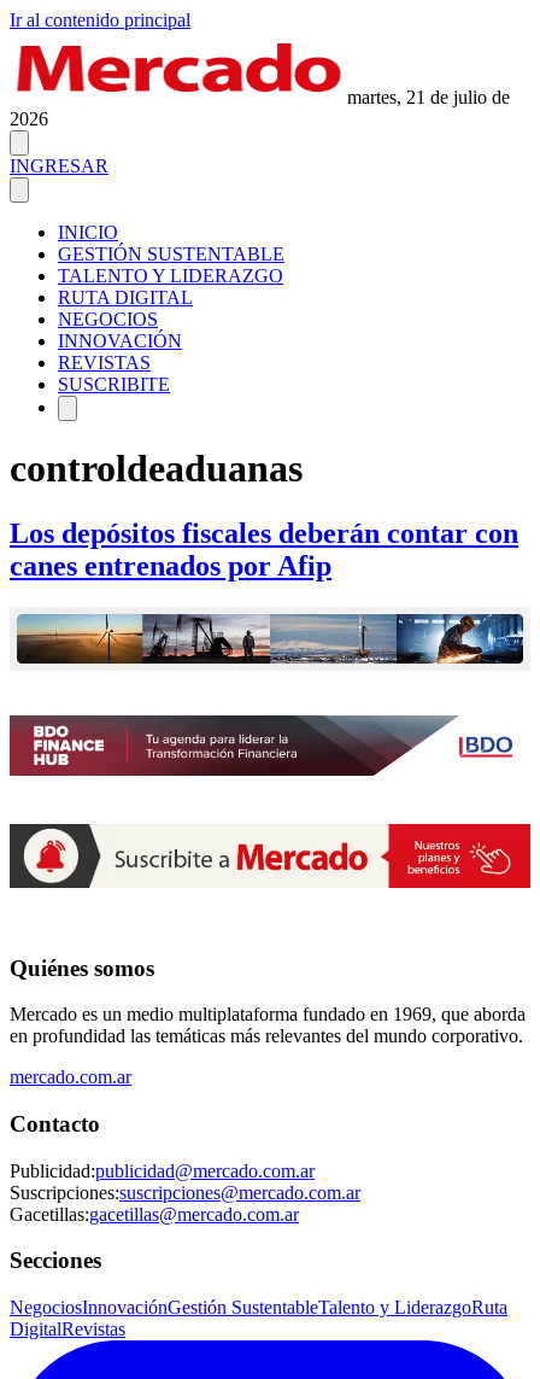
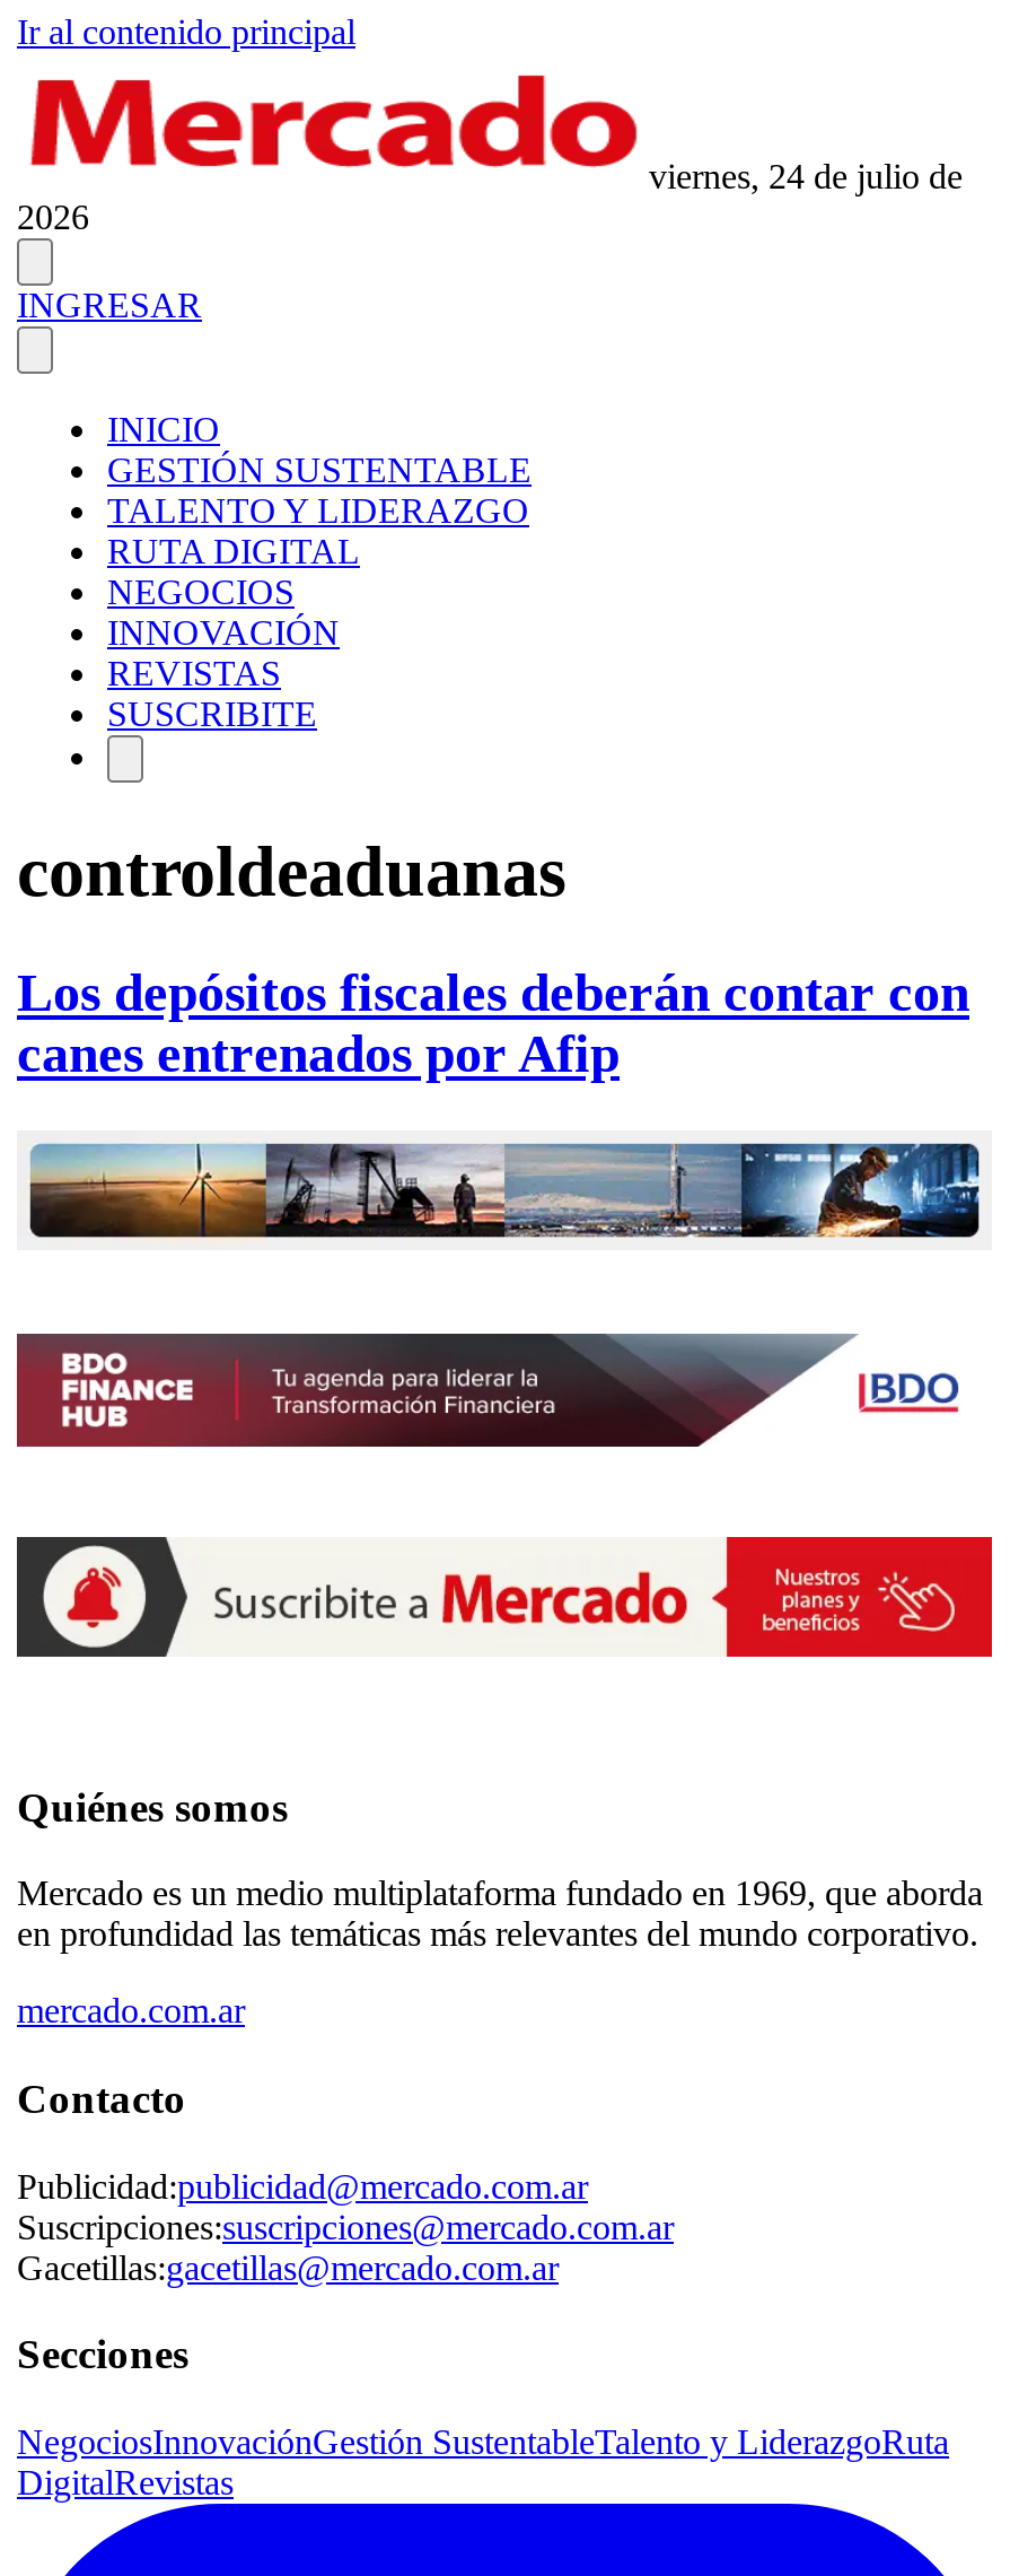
[347,87,510,107] martes, 21 de julio de -> [649,157,963,195] viernes, 24 de julio de

